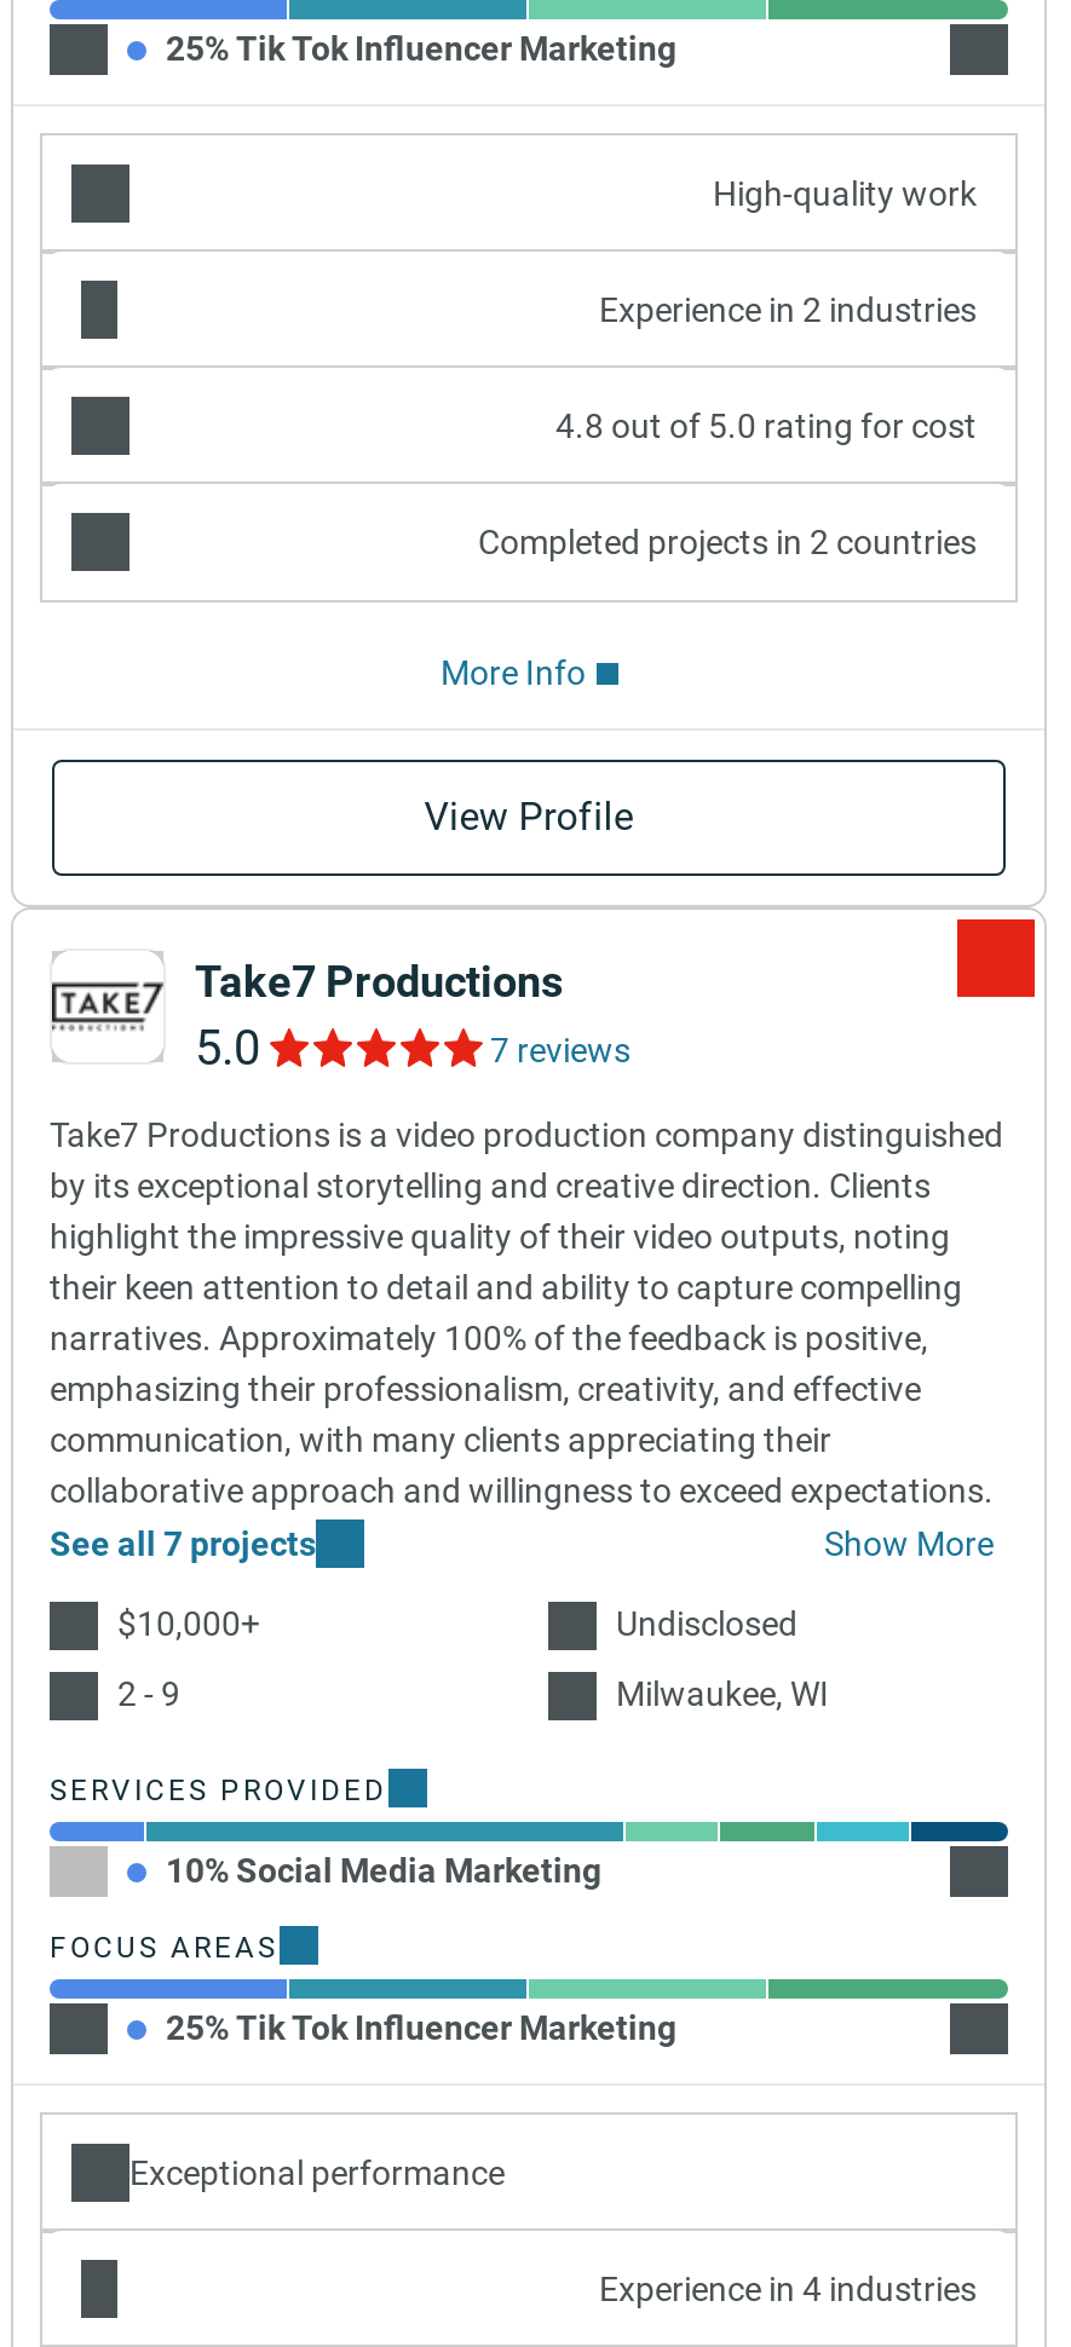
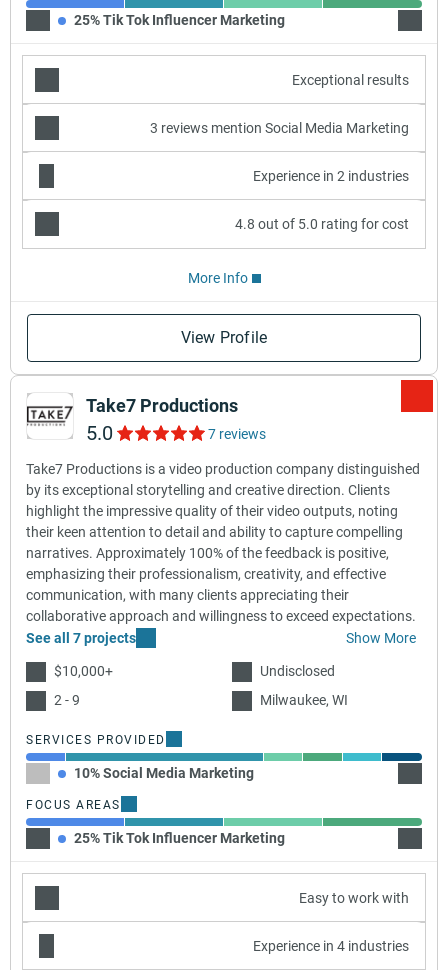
[713,173,977,212] High-quality work -> [150,71,409,135] Exceptional results | 3 reviews mention Social Media Marketing
moved [555,289,977,444] -> [235,167,409,231]: Experience in 2 industries | 4.8 out of 5.0 rating for cost
[478,521,977,560] Completed projects in 2 countries -> none
[129,2152,505,2191] Exceptional performance -> [299,889,409,905] Easy to work with

